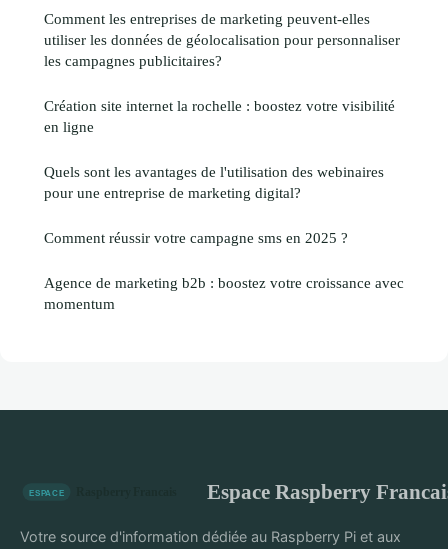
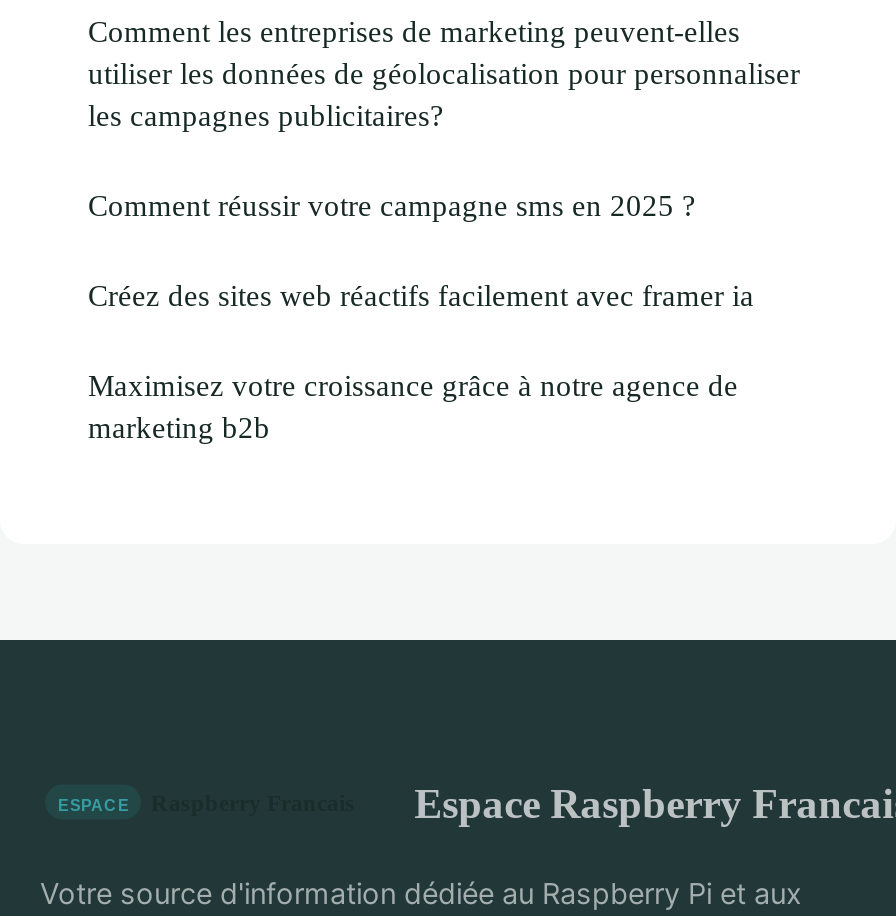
[44,97,395,201] Création site internet la rochelle : boostez votre visibilité | en ligne | Quels sont les avantages de l'utilisation des webinaires | pour une entreprise de marketing digital? -> none
moved [44,229,348,246] -> [88,187,696,221]: Comment réussir votre campagne sms en 2025 ?
[44,274,404,312] Agence de marketing b2b : boostez votre croissance avec | momentum -> [88,277,754,443] Créez des sites web réactifs facilement avec framer ia | Maximisez votre croissance grâce à notre agence de | marketing b2b

